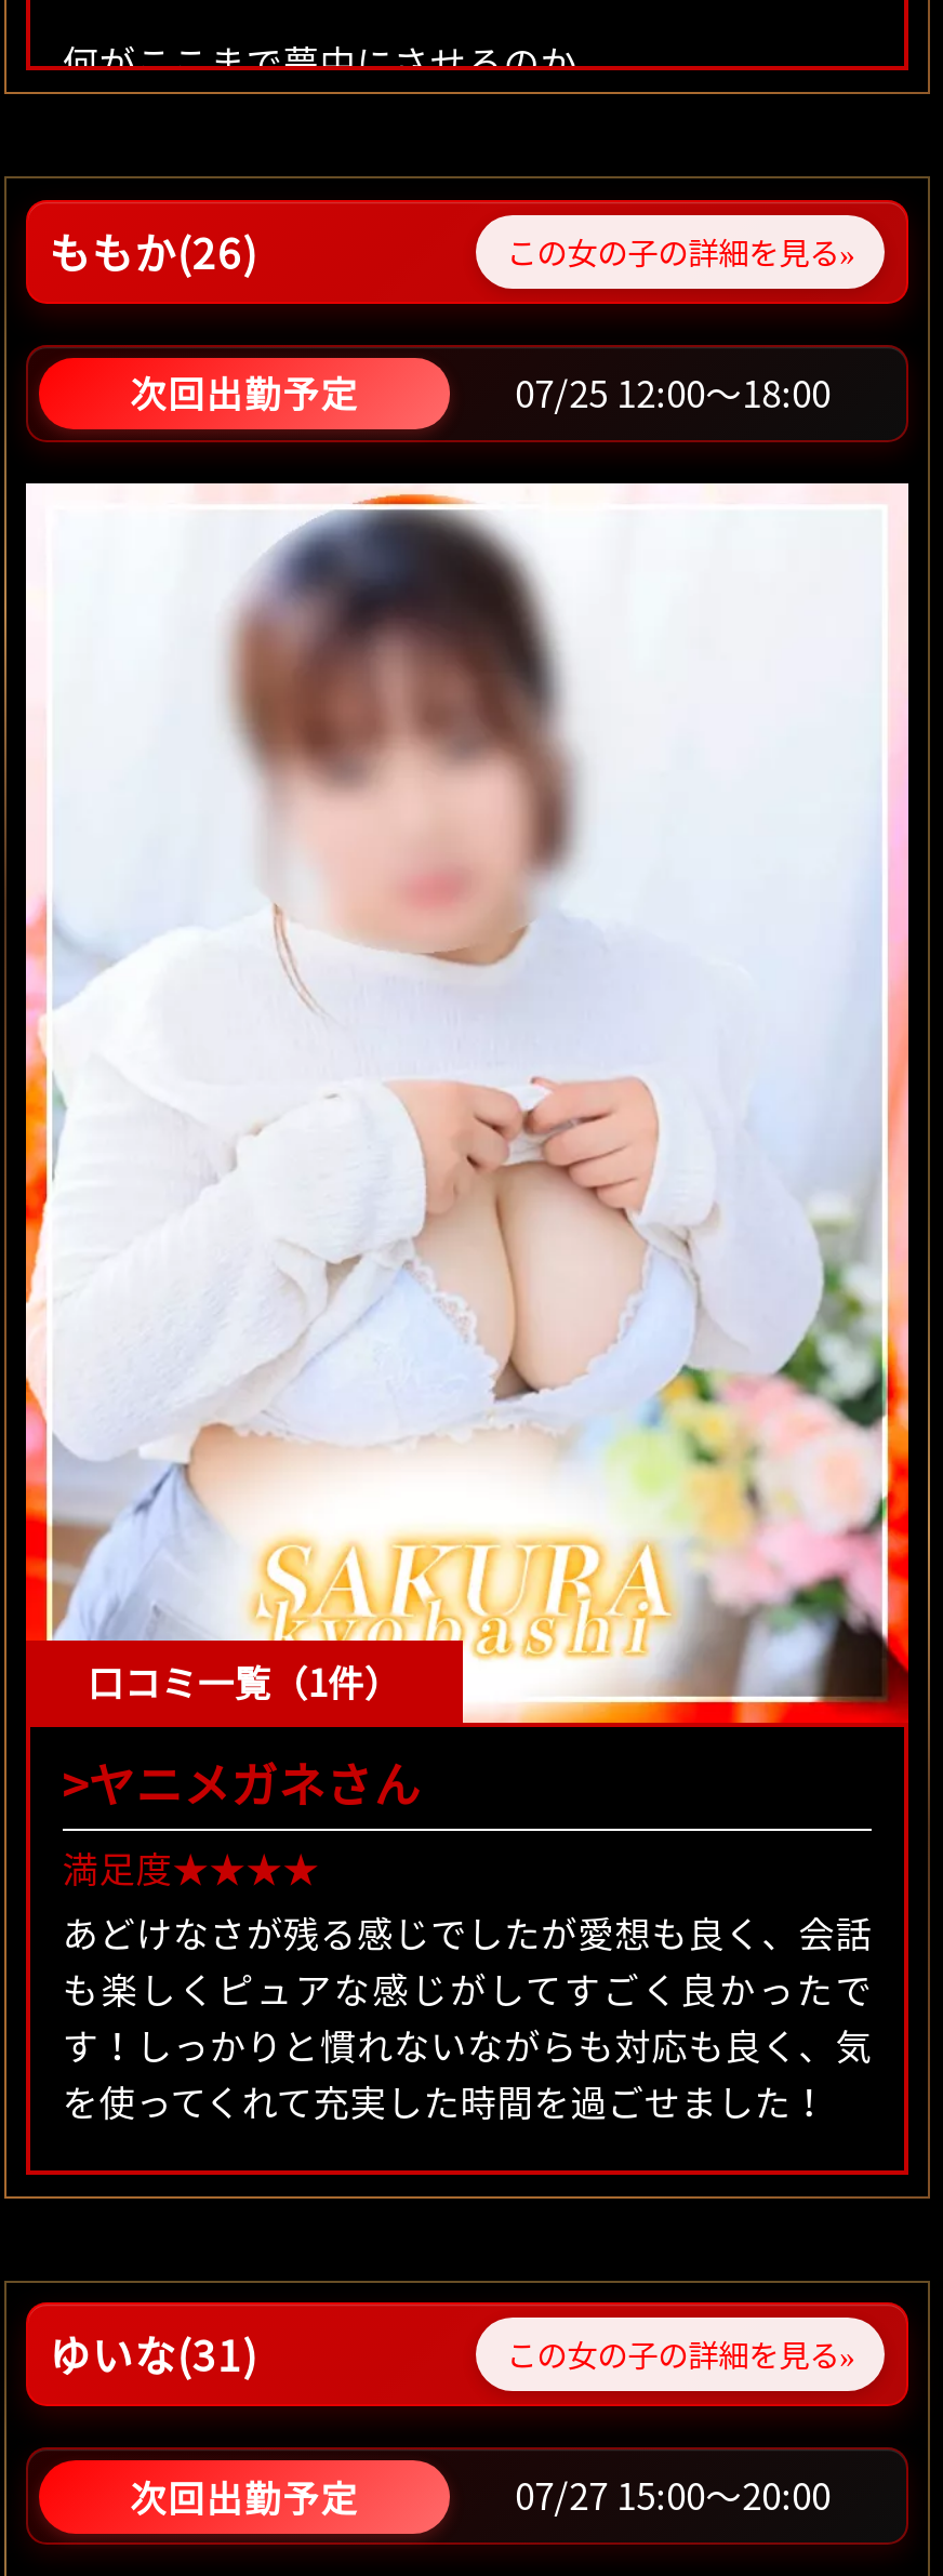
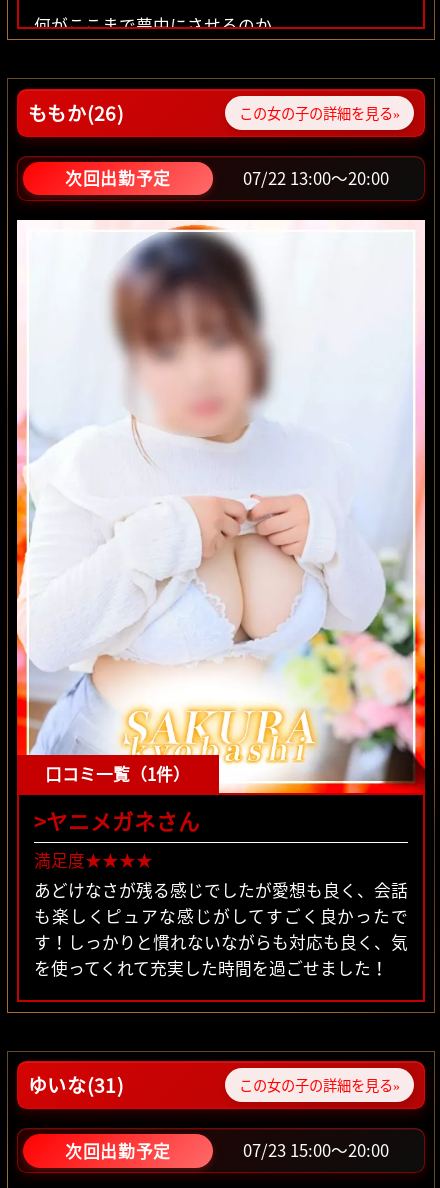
[515,366,831,418] 07/25 12:00～18:00 -> [243,166,389,190] 07/22 13:00～20:00
[515,2470,831,2522] 07/27 15:00～20:00 -> [243,1138,389,1162] 07/23 15:00～20:00

